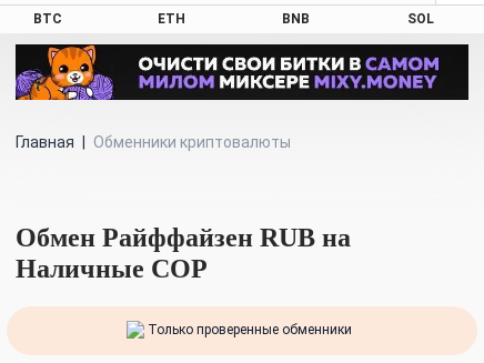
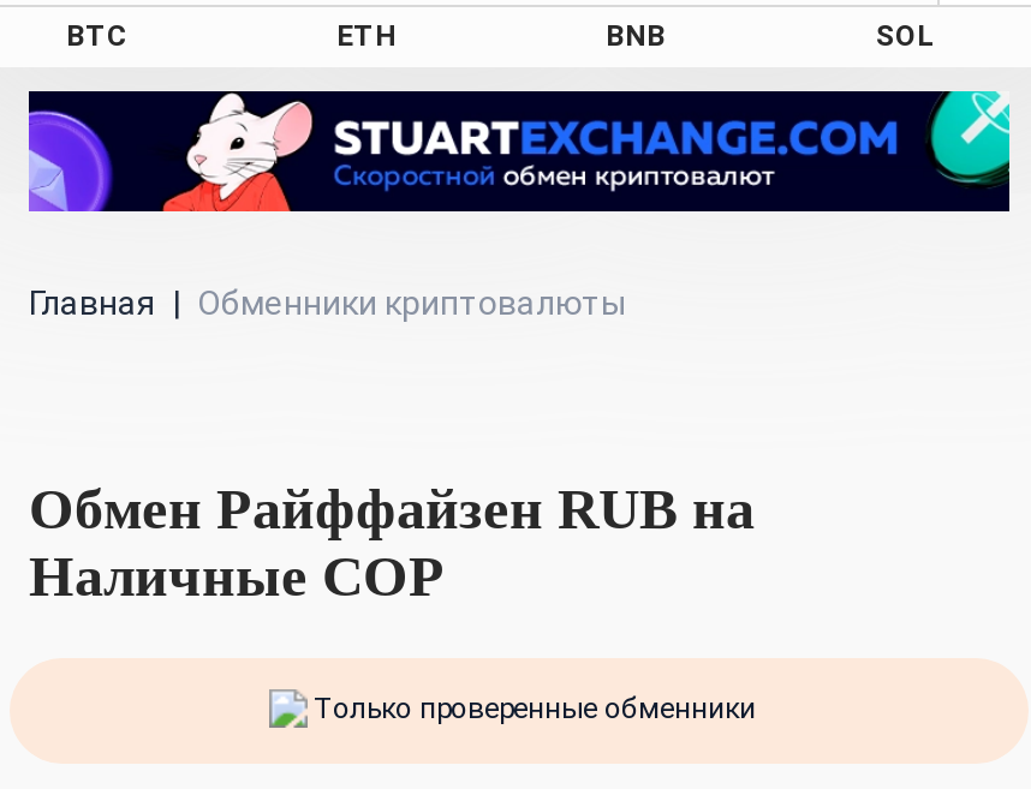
[14,43,470,101] [image] -> [26,89,1012,214] [image]

